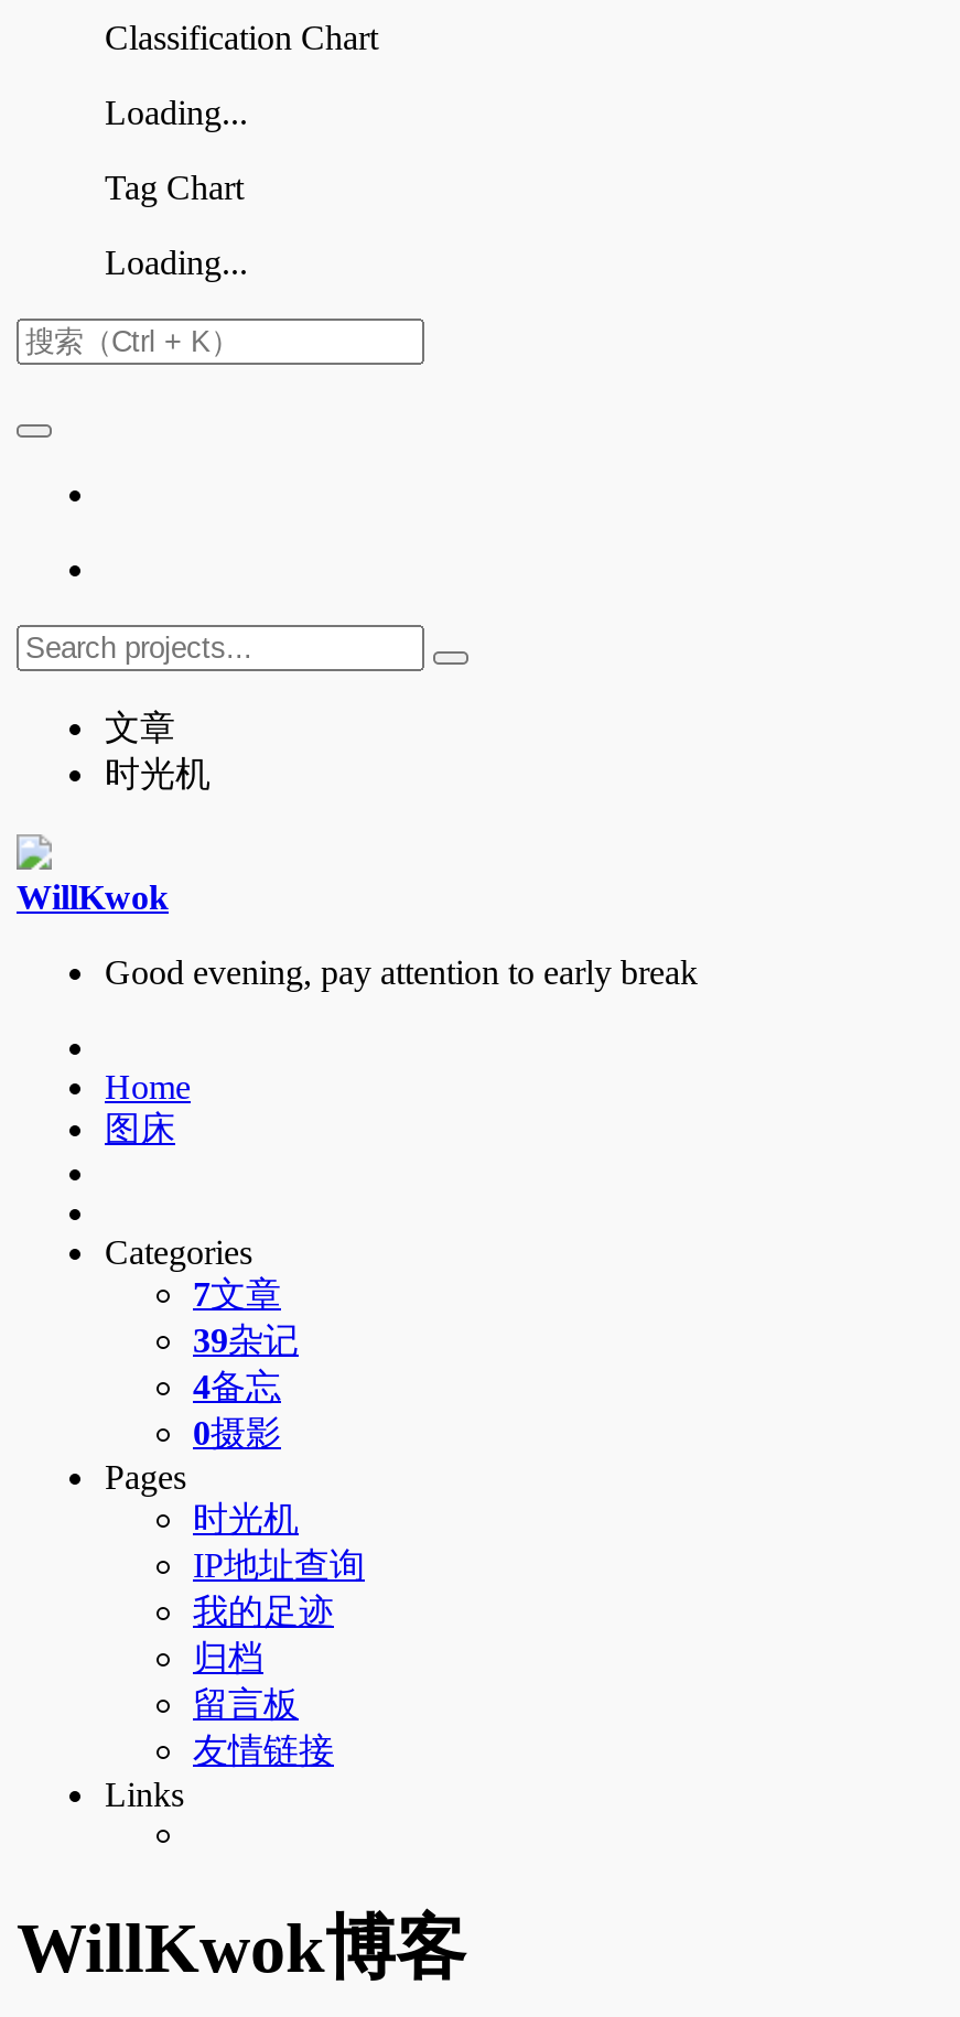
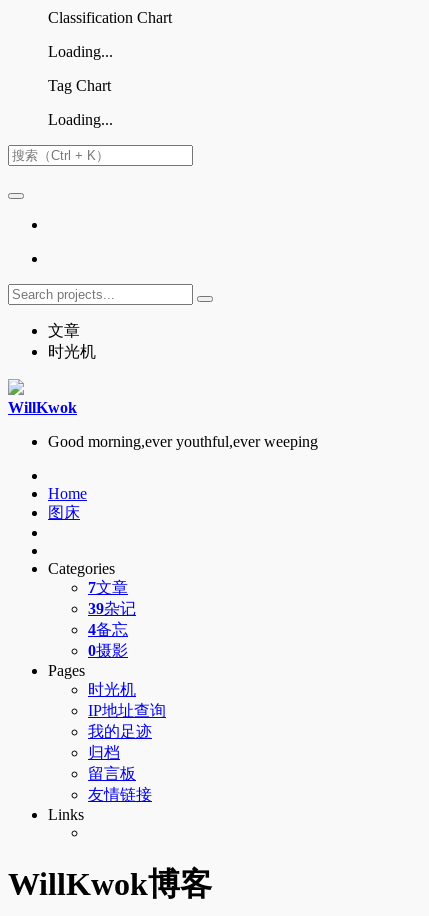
[105,953,698,991] Good evening, pay attention to early break -> [48,433,318,450] Good morning,ever youthful,ever weeping

